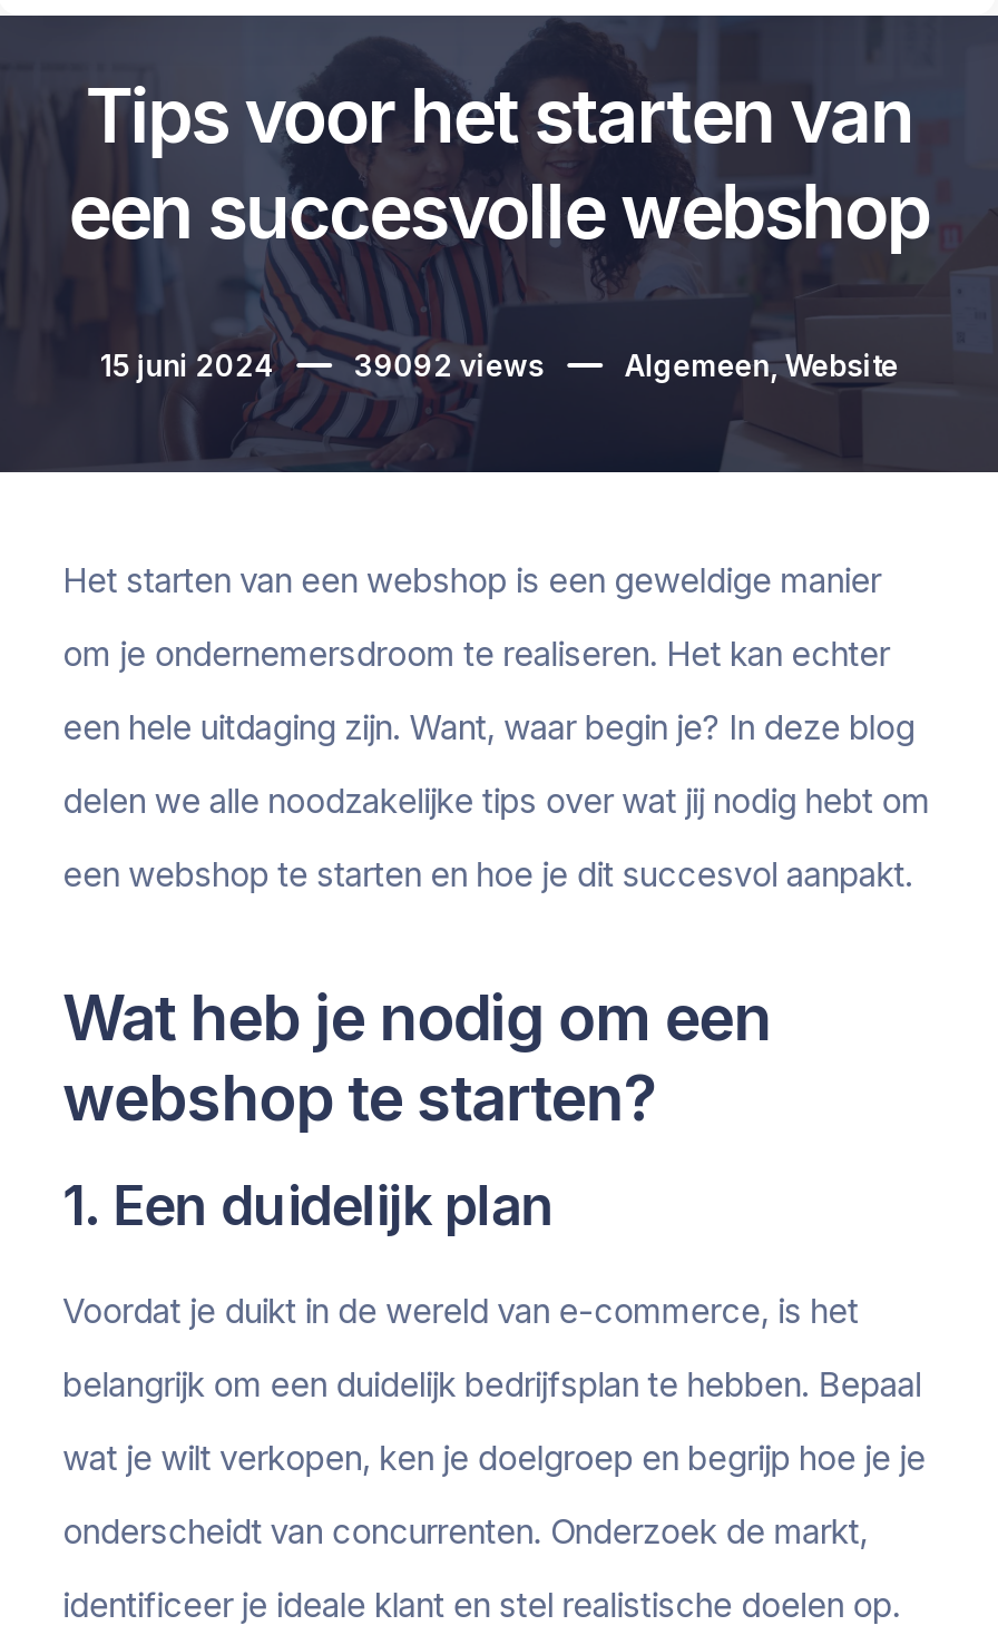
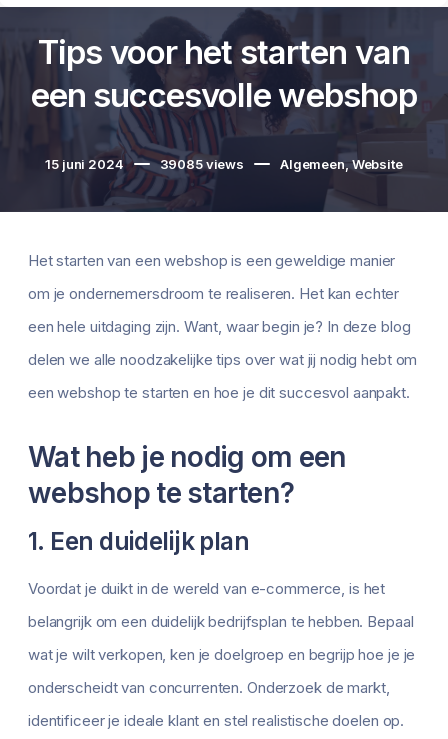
[354,349,545,384] 39092 views -> [159,156,244,172] 39085 views

